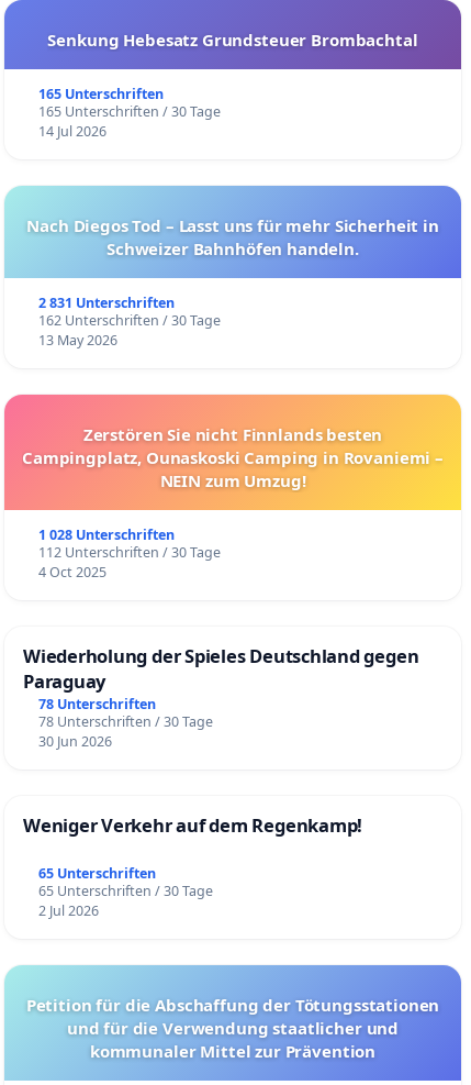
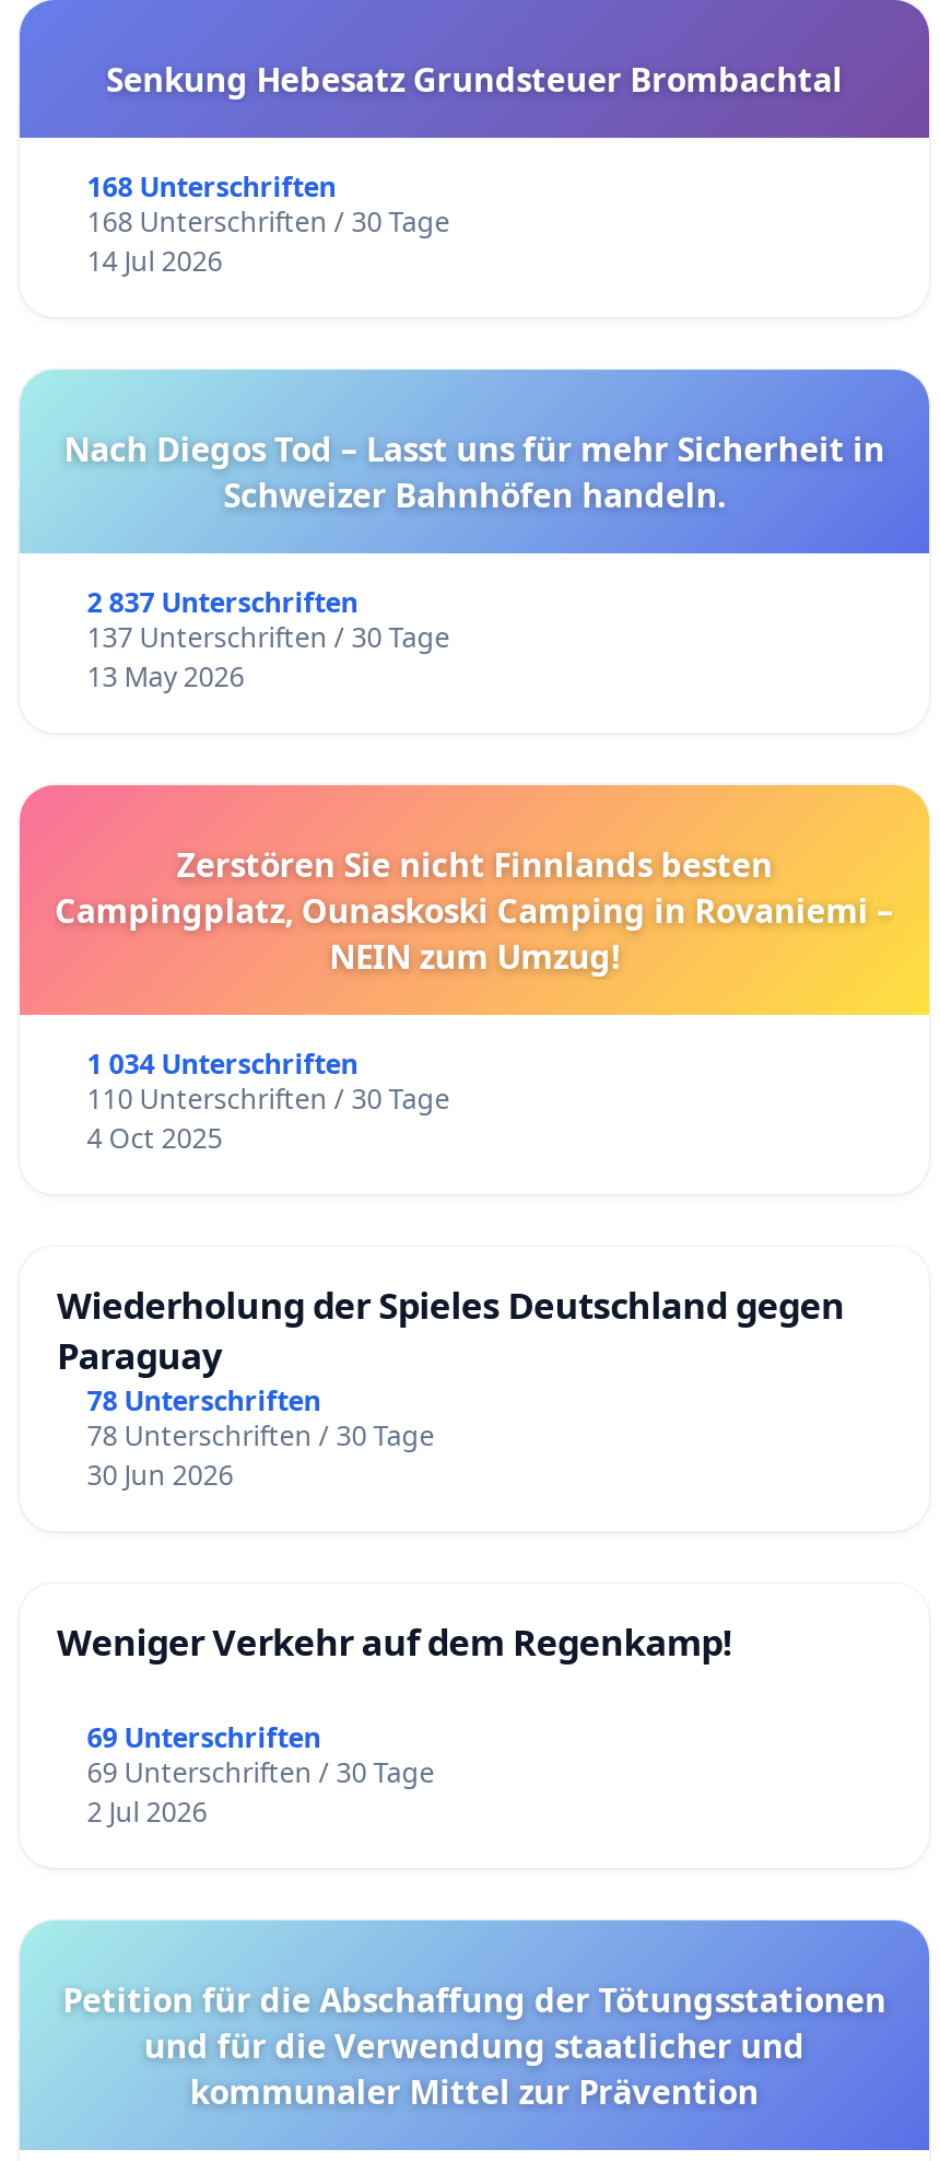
[38,85,163,103] 165 Unterschriften -> [87,168,336,206] 168 Unterschriften
[38,102,220,121] 165 Unterschriften / 30 Tage -> [87,203,450,241] 168 Unterschriften / 30 Tage
[38,294,174,312] 2 831 Unterschriften -> [87,584,358,621] 2 837 Unterschriften
[38,311,220,330] 162 Unterschriften / 30 Tage -> [87,619,450,656] 137 Unterschriften / 30 Tage
[38,525,174,544] 1 028 Unterschriften -> [87,1046,358,1083] 1 034 Unterschriften
[38,543,220,562] 112 Unterschriften / 30 Tage -> [87,1080,450,1118] 110 Unterschriften / 30 Tage
[38,864,156,882] 65 Unterschriften -> [87,1718,321,1755] 69 Unterschriften
[38,881,213,900] 65 Unterschriften / 30 Tage -> [87,1753,435,1790] 69 Unterschriften / 30 Tage

